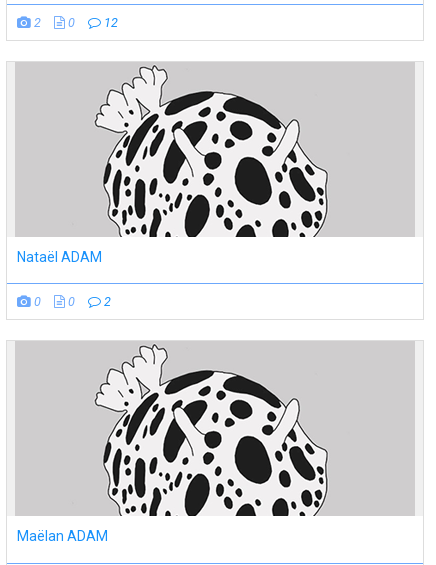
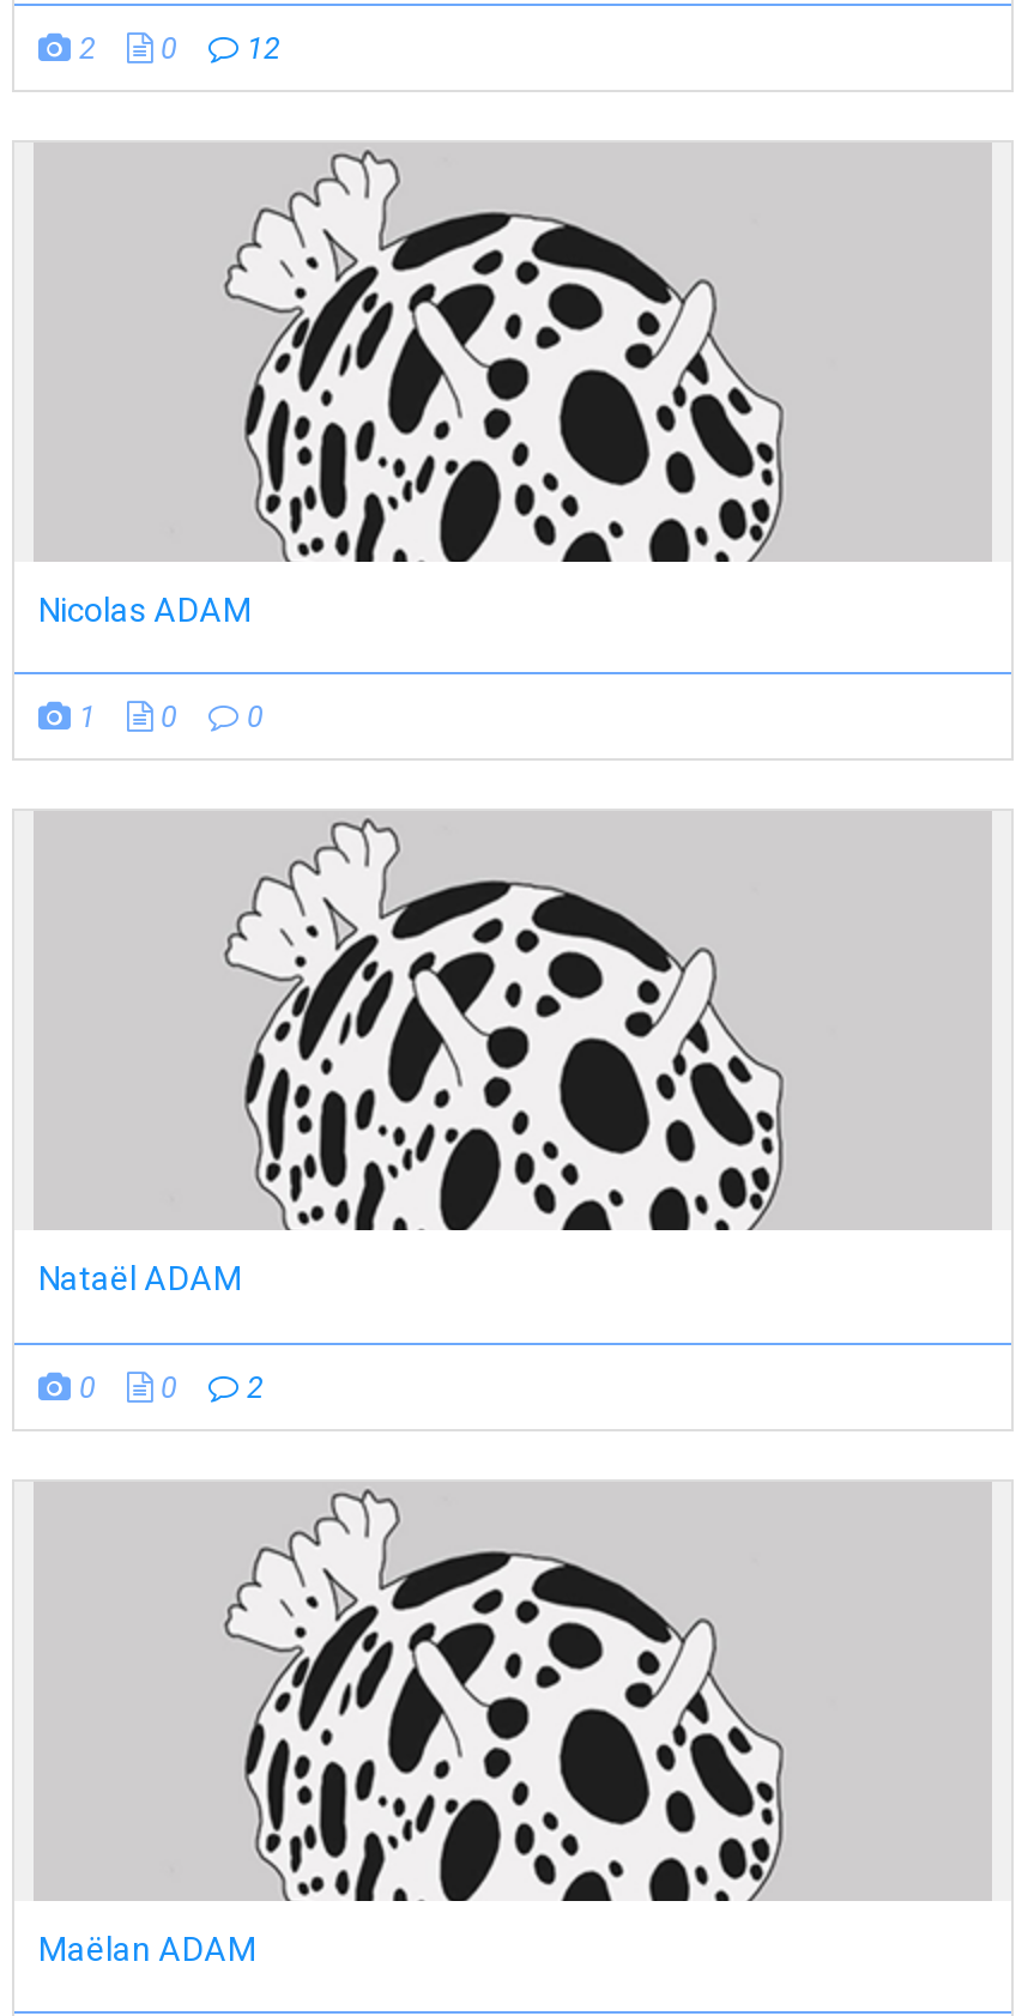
none -> [38,591,264,735] Nicolas ADAM | 1 | 0 | 0

